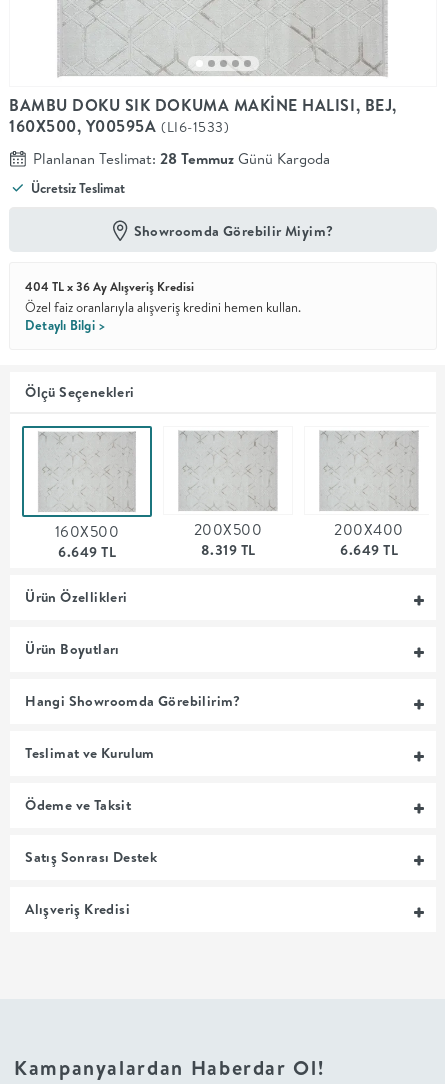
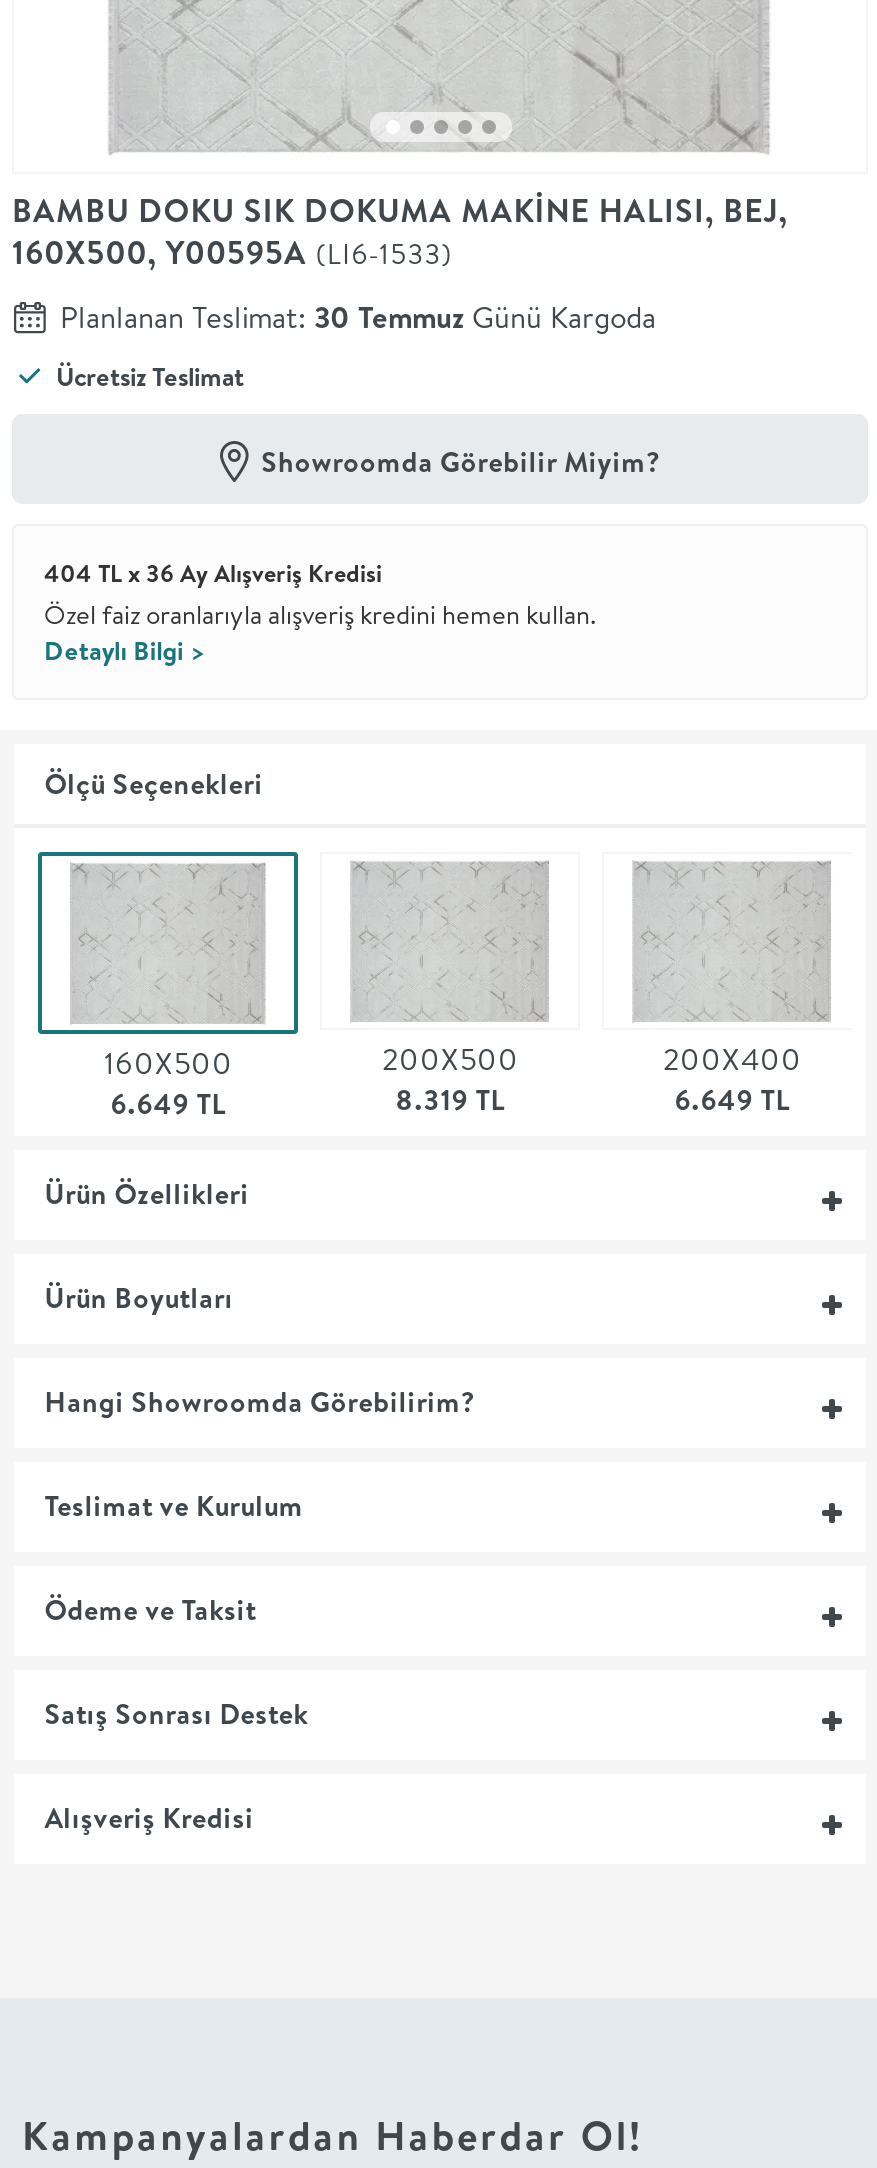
[33,148,330,169] Planlanan Teslimat: 28 Temmuz Günü Kargoda -> [60,296,656,338] Planlanan Teslimat: 30 Temmuz Günü Kargoda

